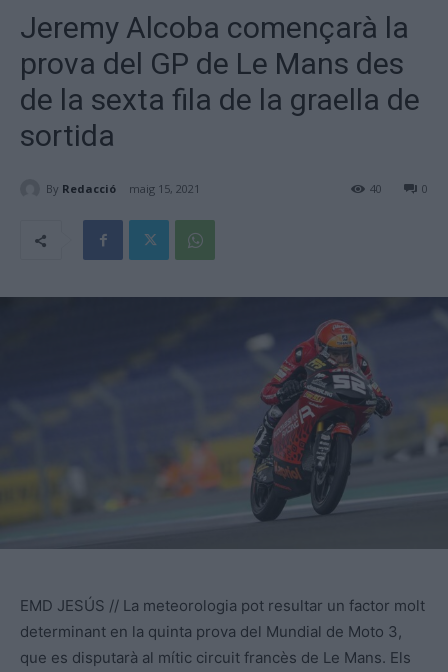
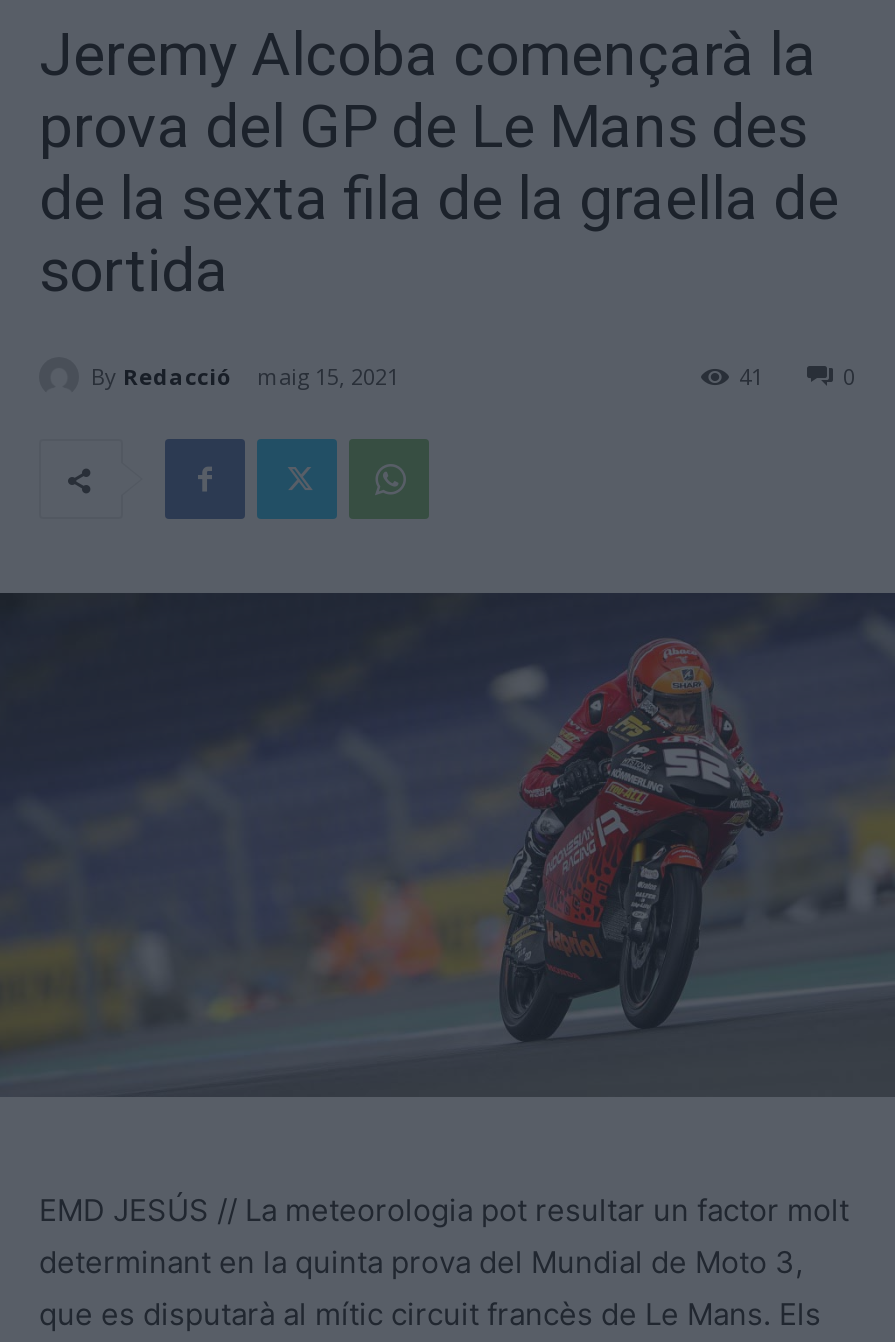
[370,181,382,196] 40 -> [739,361,763,391] 41

